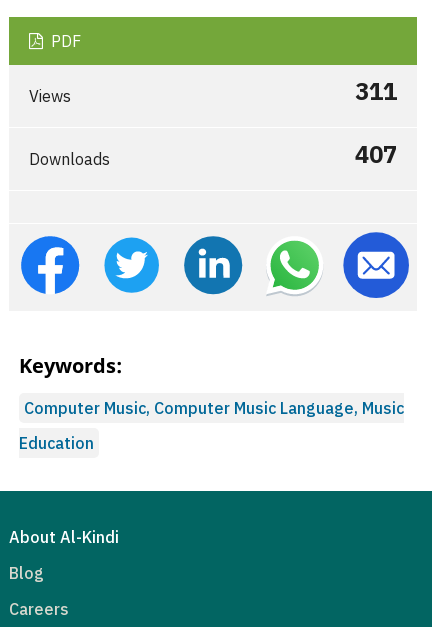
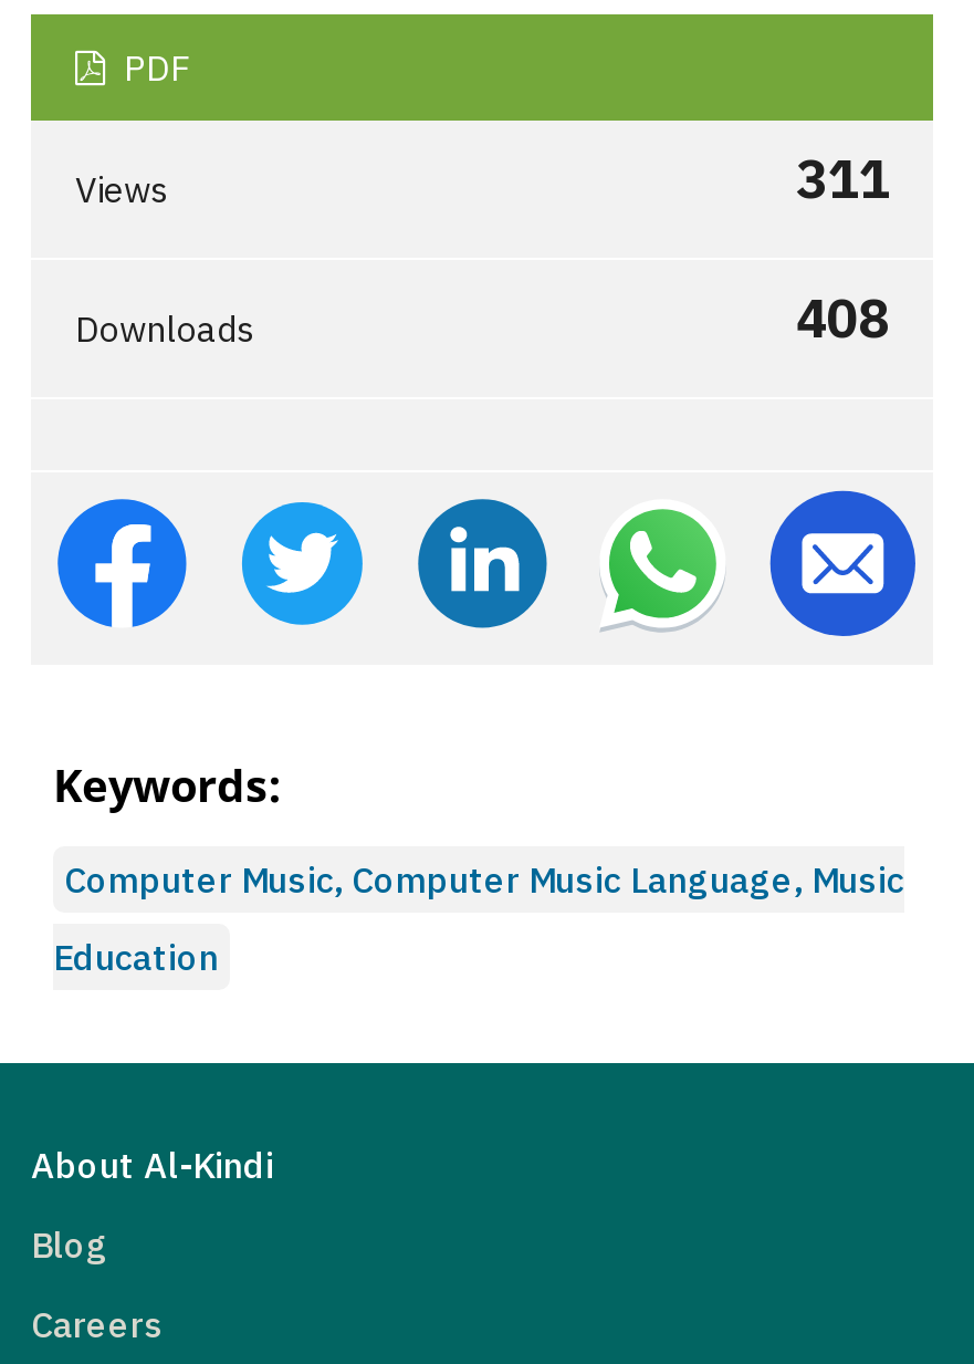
[355,138,397,170] 407 -> [796,282,889,353] 408

